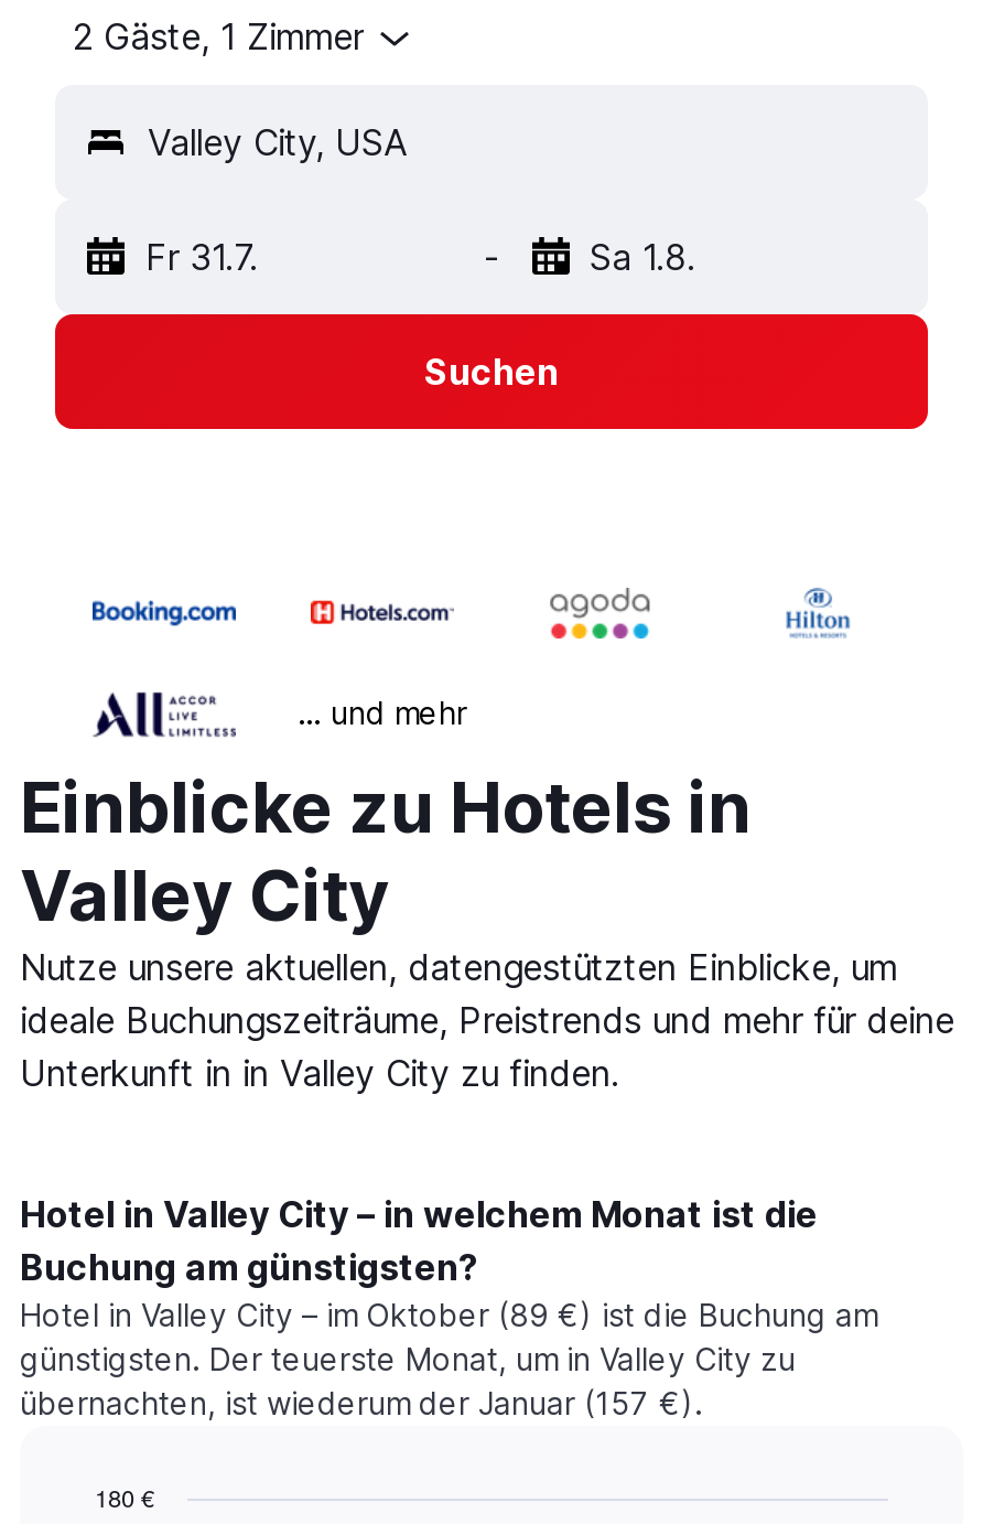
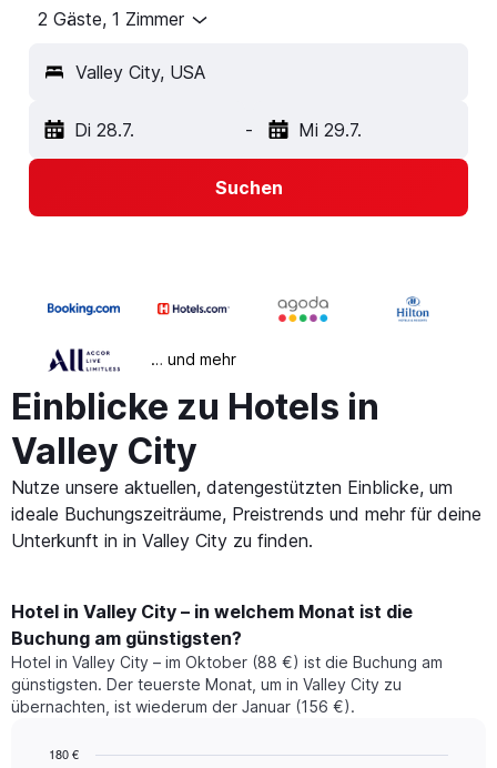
[145,235,258,279] Fr 31.7. -> [74,119,134,141] Di 28.7.
[590,235,695,279] Sa 1.8. -> [298,119,361,141] Mi 29.7.
[20,1296,877,1334] Hotel in Valley City – im Oktober (89 €) ist die Buchung am -> [11,653,443,672] Hotel in Valley City – im Oktober (88 €) ist die Buchung am
[20,1384,703,1422] übernachten, ist wiederum der Januar (157 €). -> [11,697,355,716] übernachten, ist wiederum der Januar (156 €).

